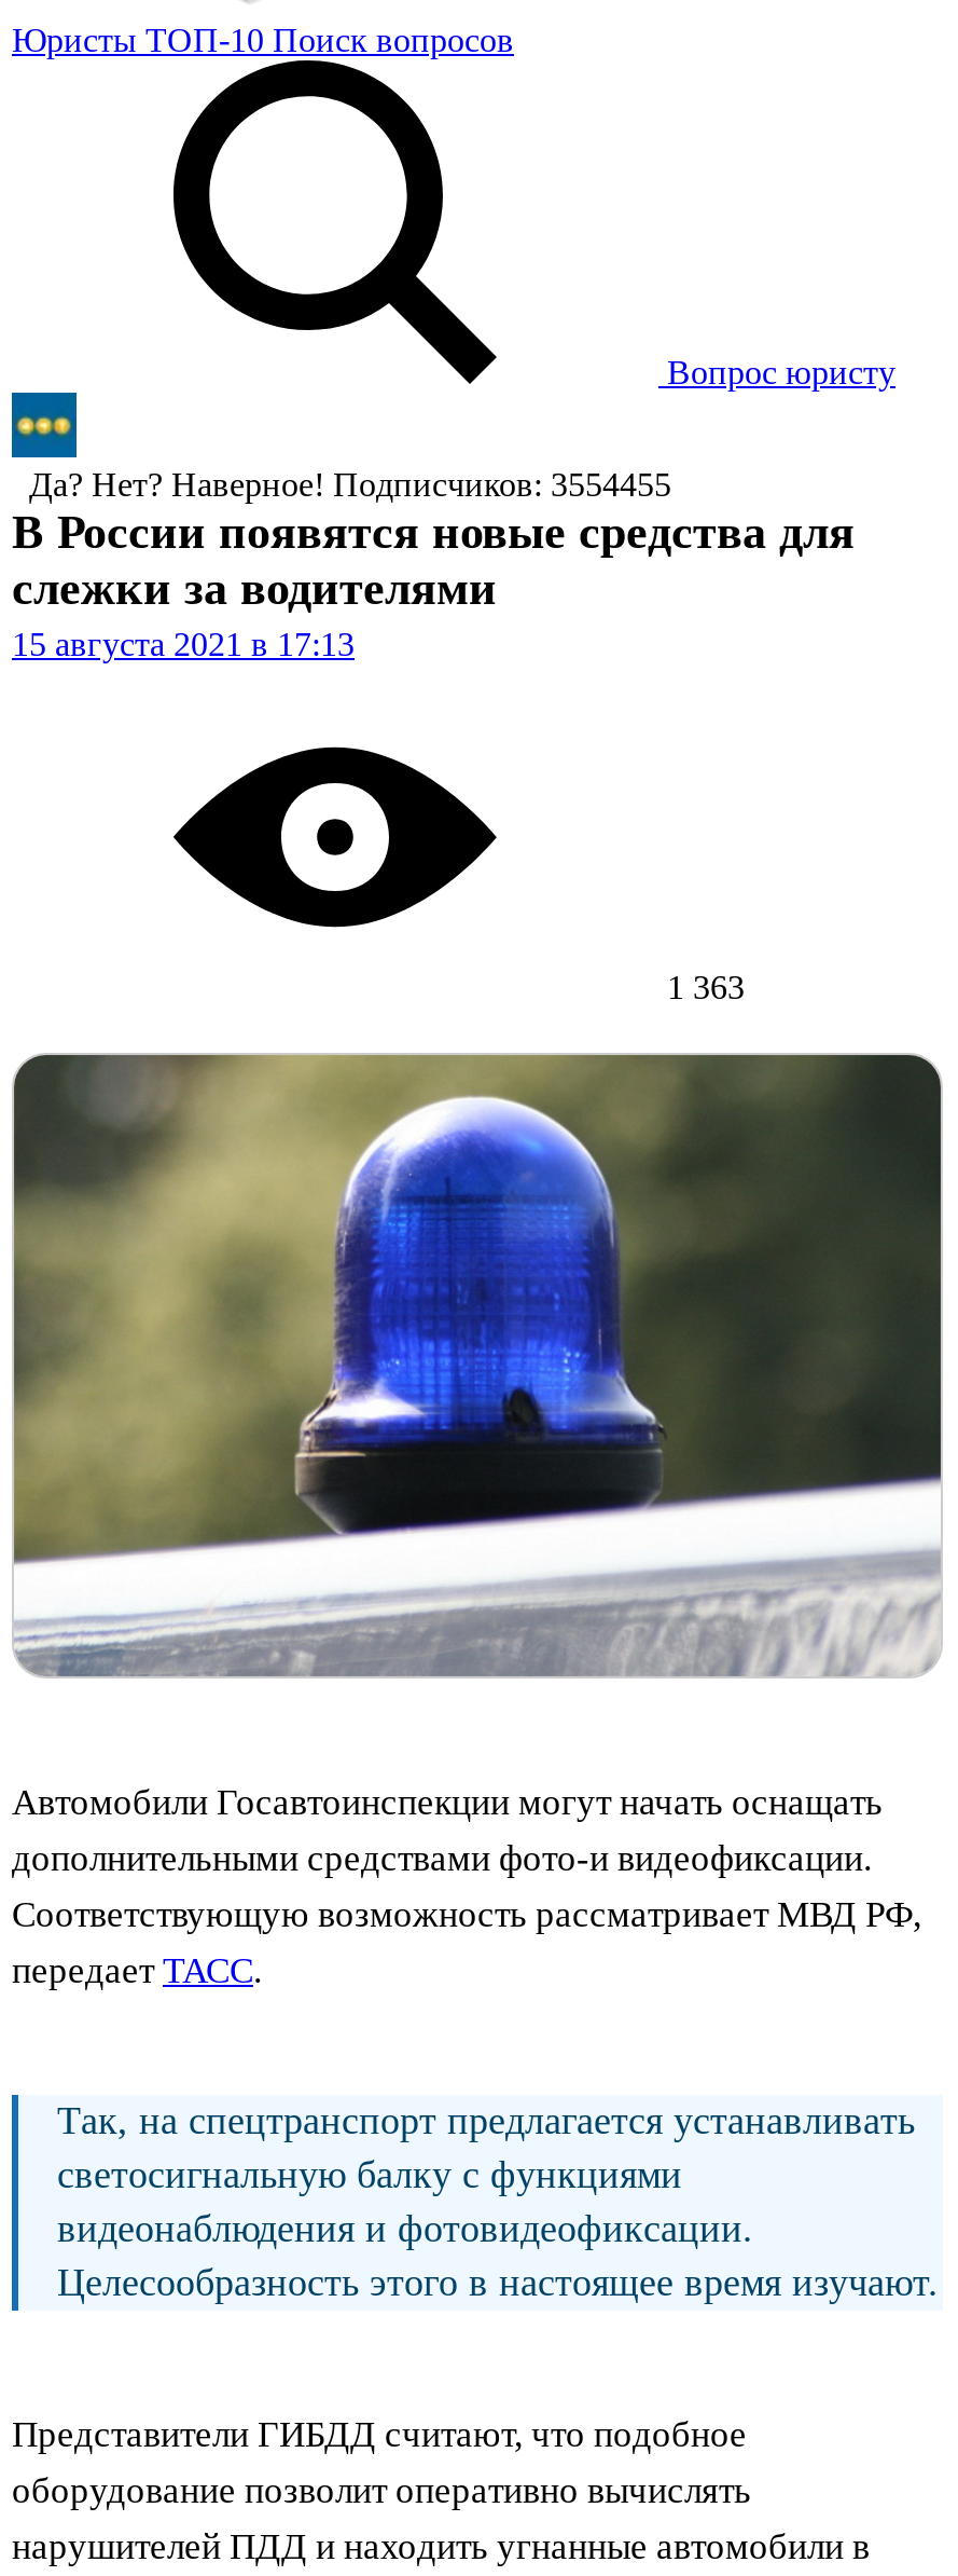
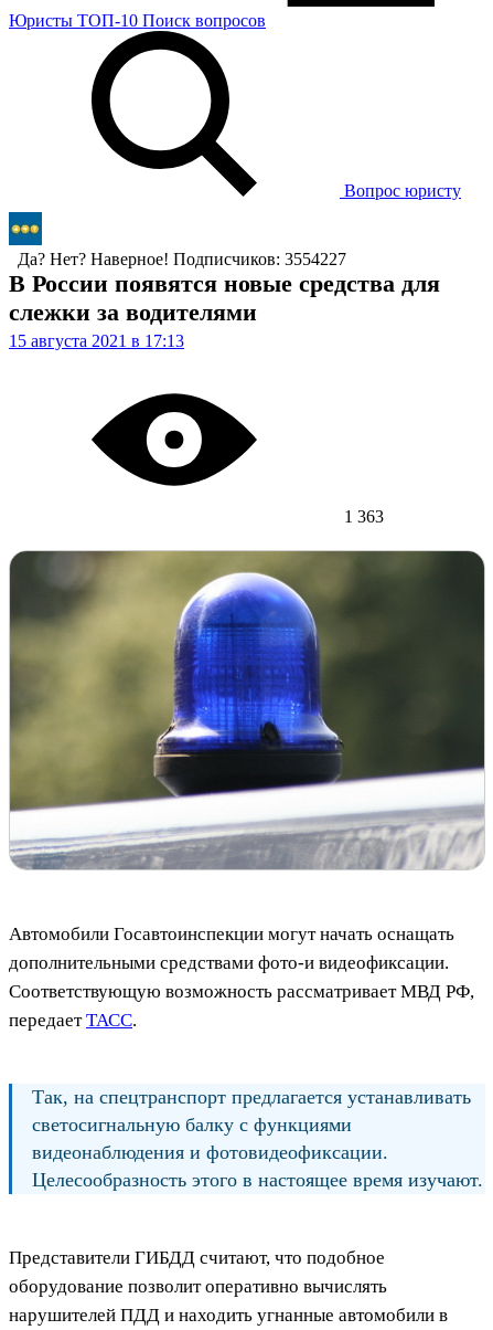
[29,466,671,503] Да? Нет? Наверное! Подписчиков: 3554455 -> [18,250,346,268] Да? Нет? Наверное! Подписчиков: 3554227

